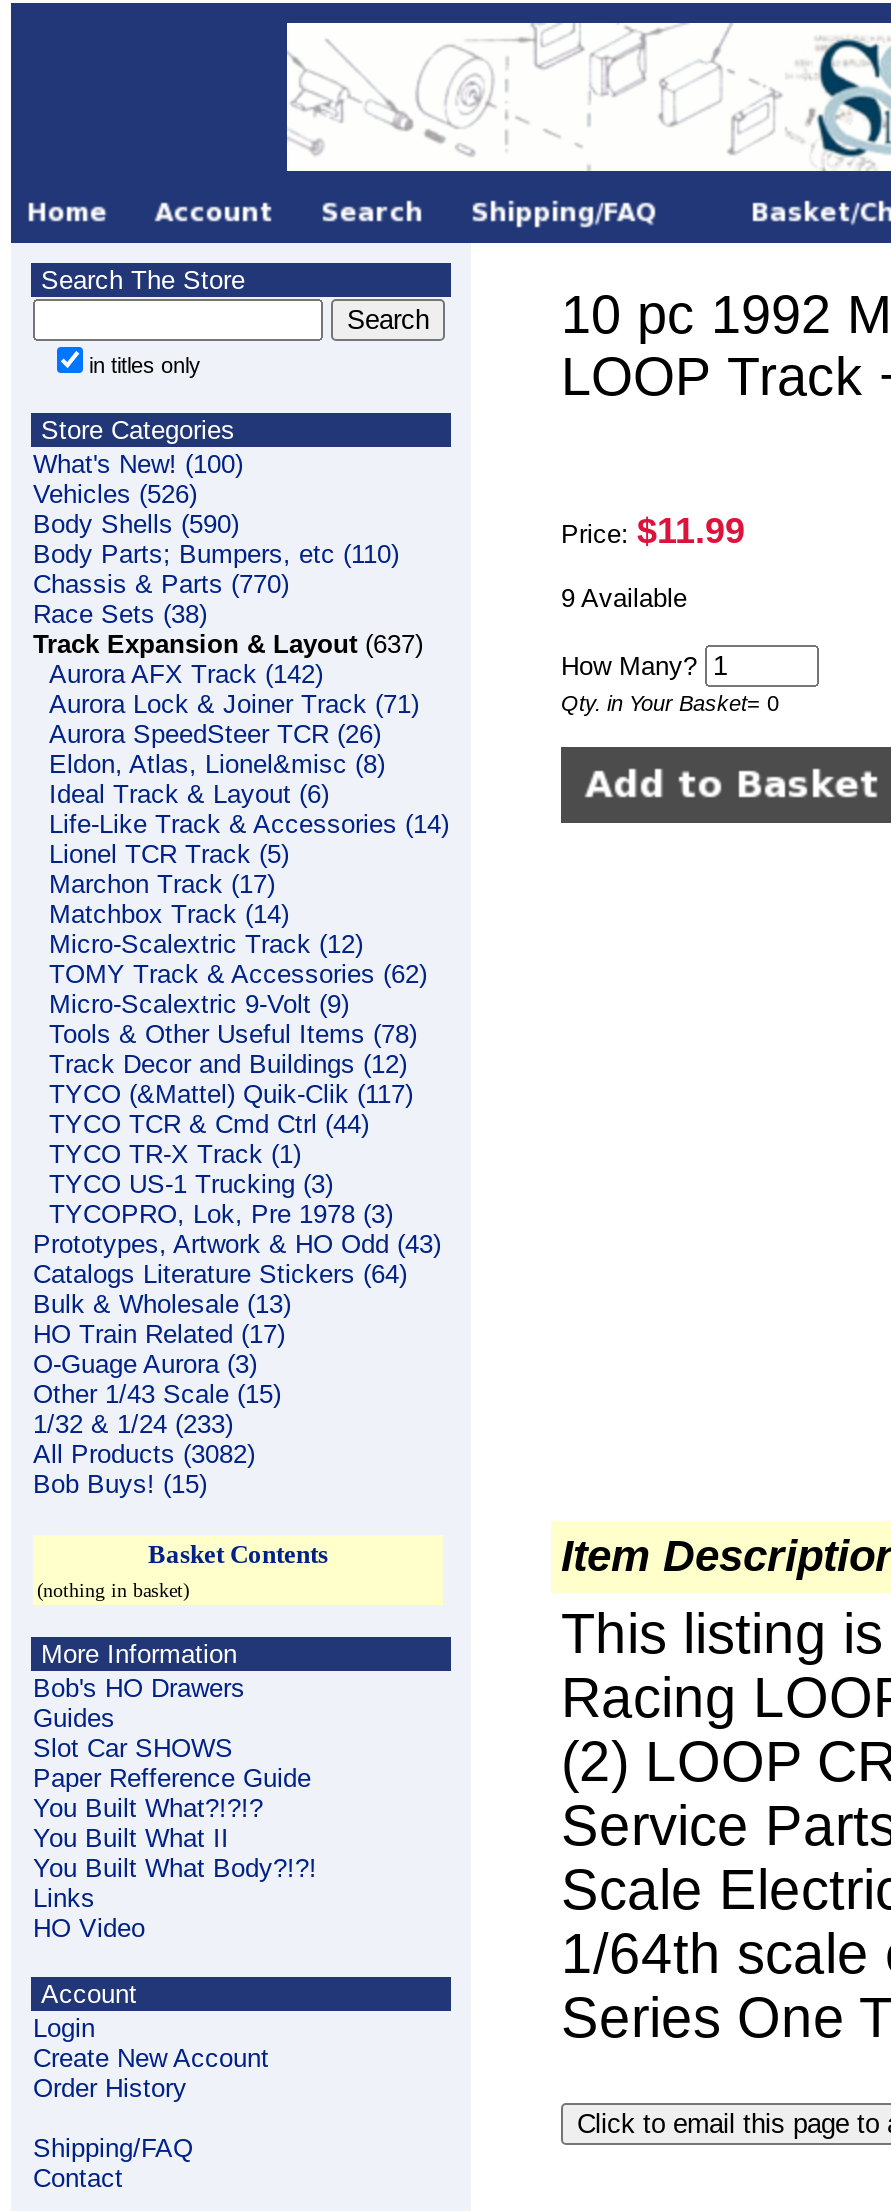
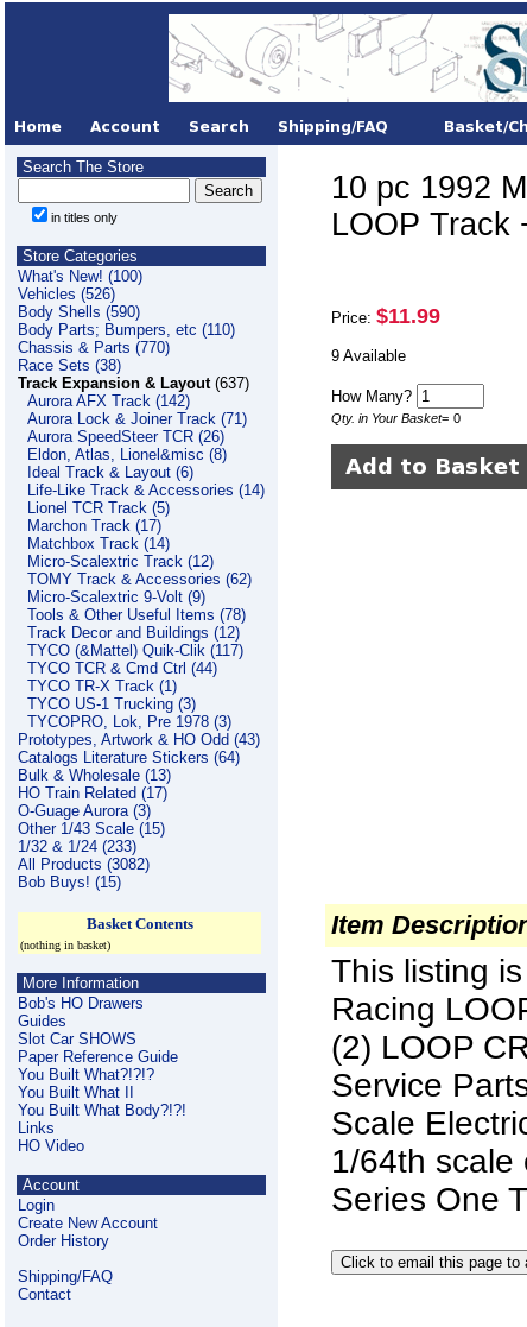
[33,1763,311,1793] Paper Refference Guide -> [18,1048,178,1066] Paper Reference Guide

